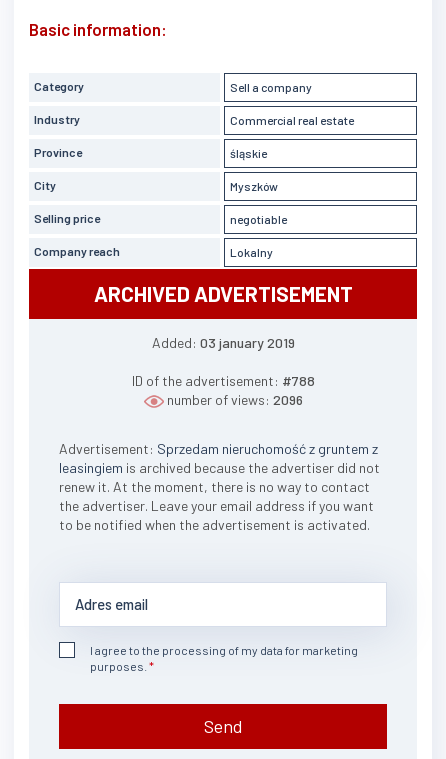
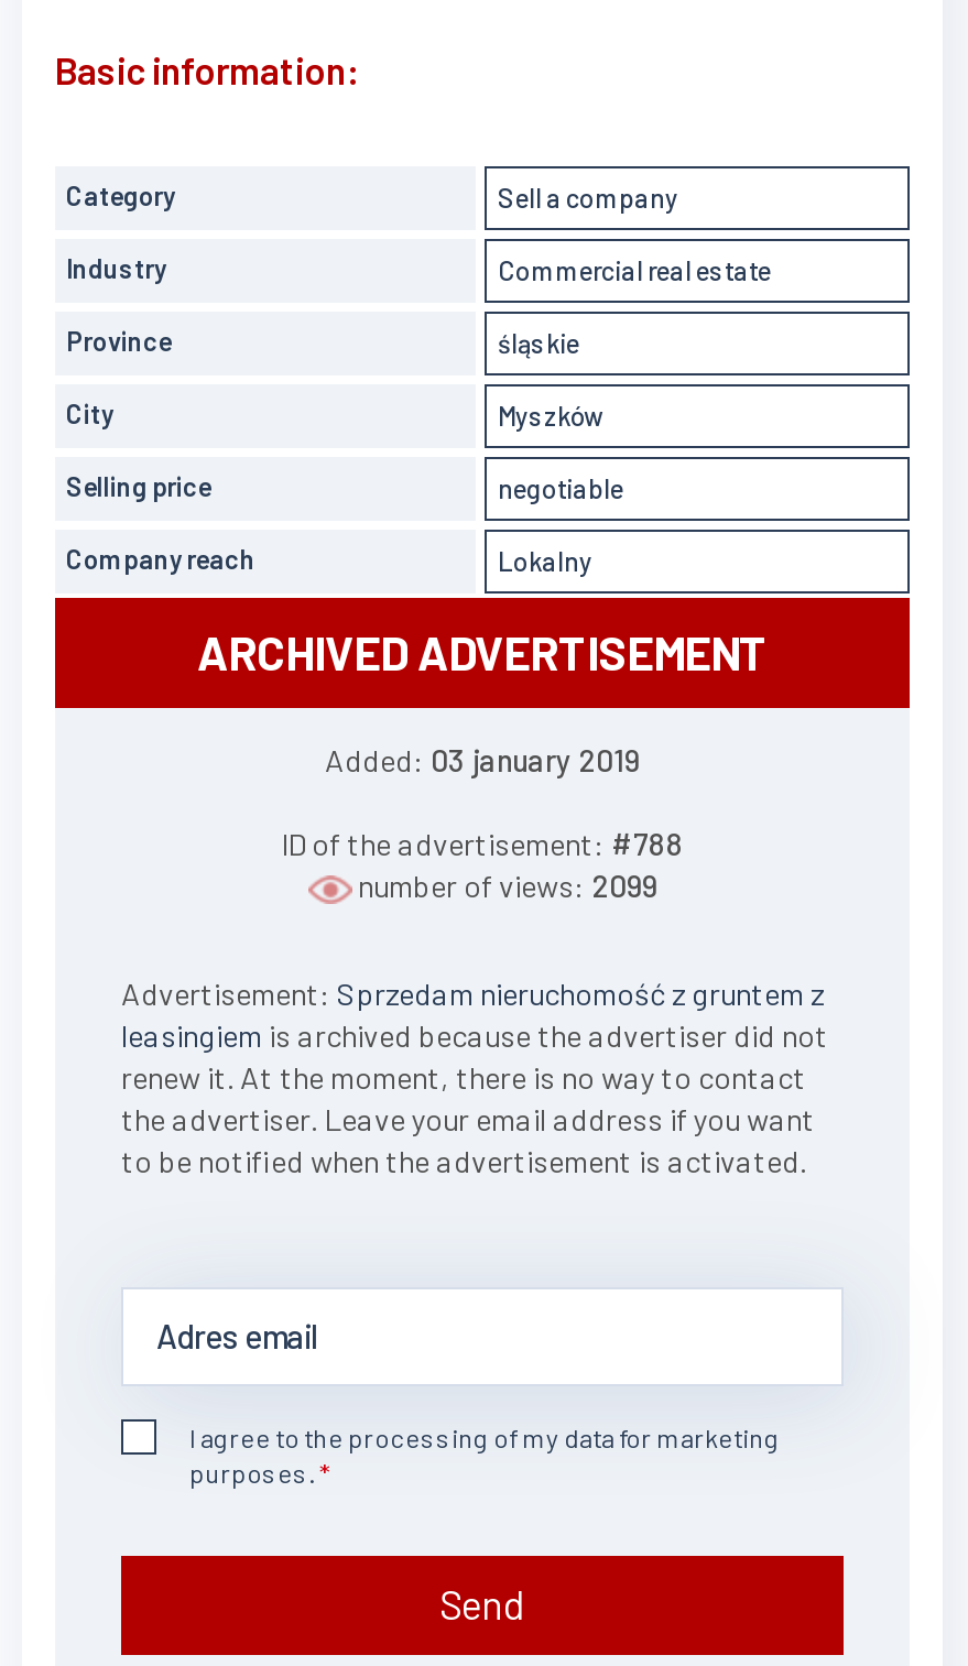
[163,391,302,408] number of views: 2096 -> [351,867,657,904] number of views: 2099

